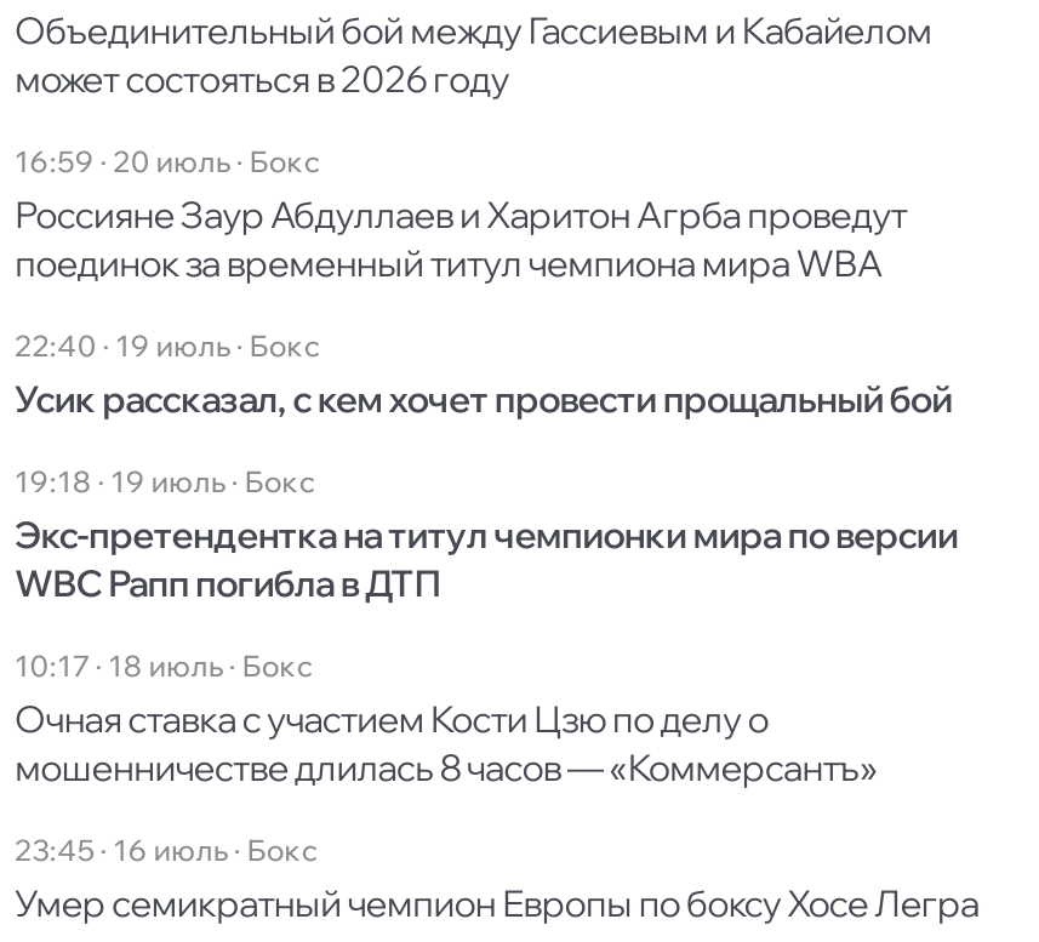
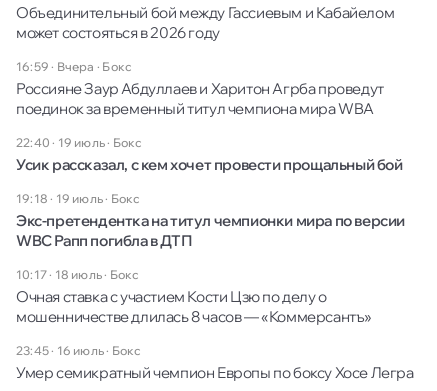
[15,143,321,179] 16:59 · 20 июль · Бокс -> [16,59,132,74] 16:59 · Вчера · Бокс

